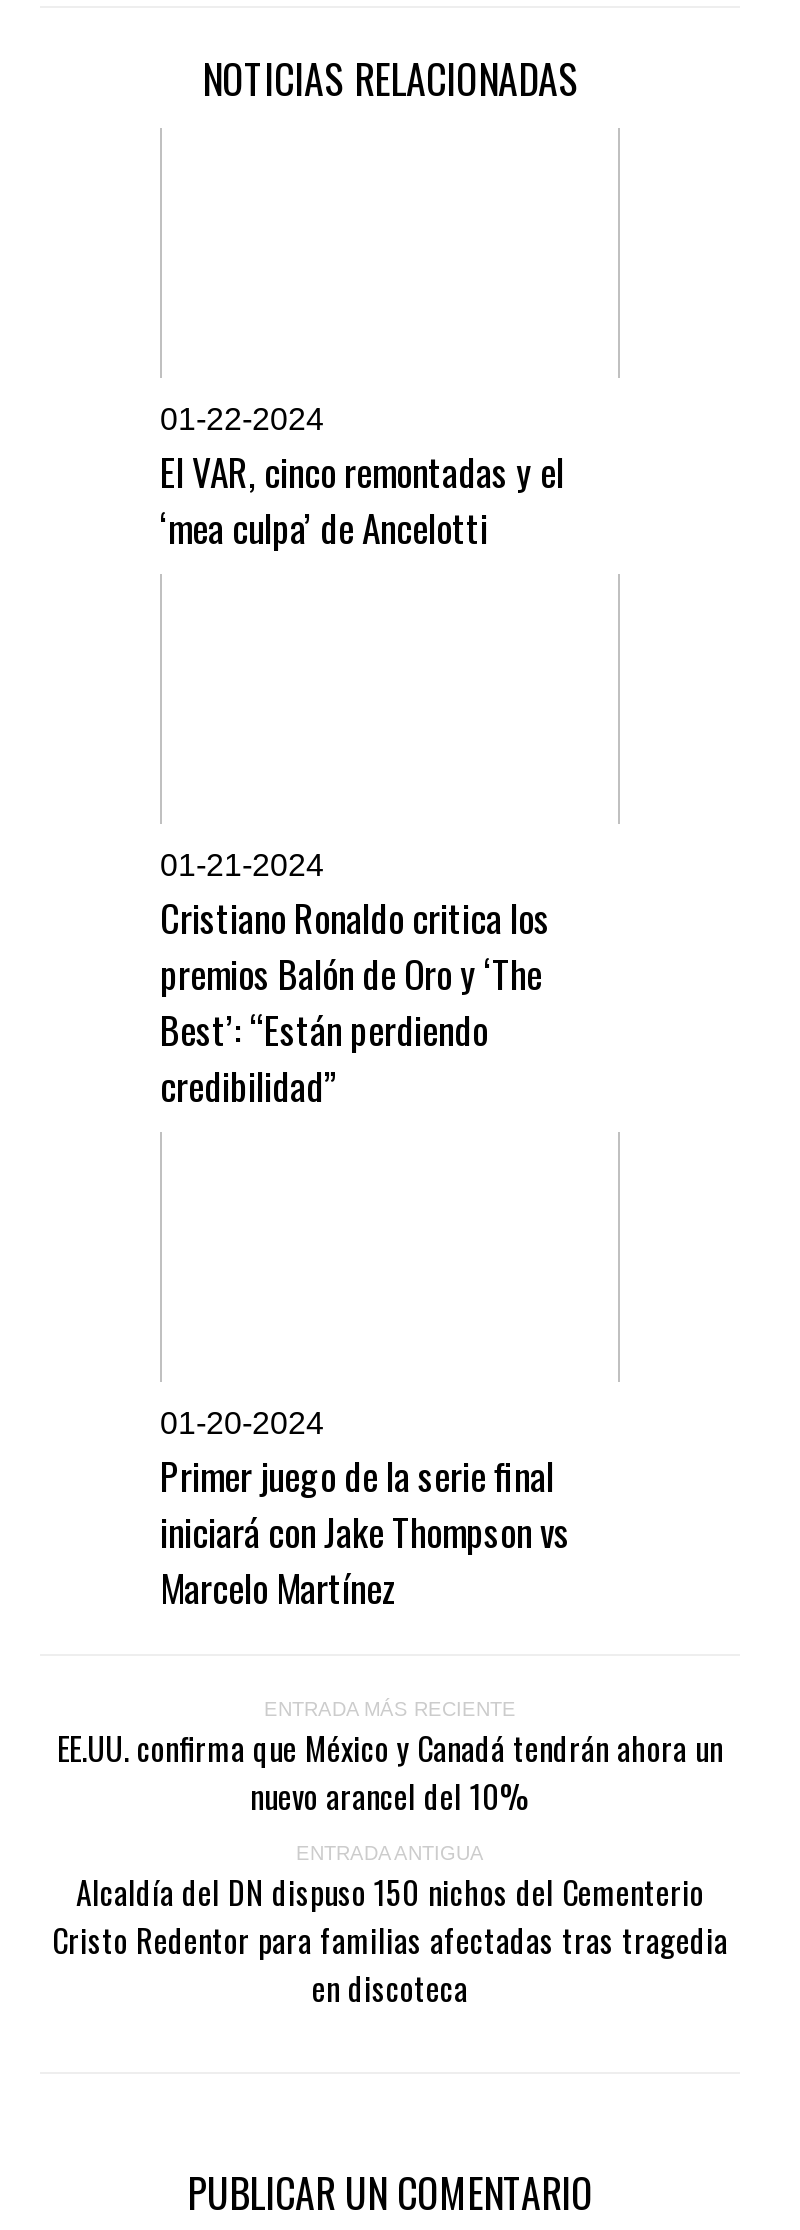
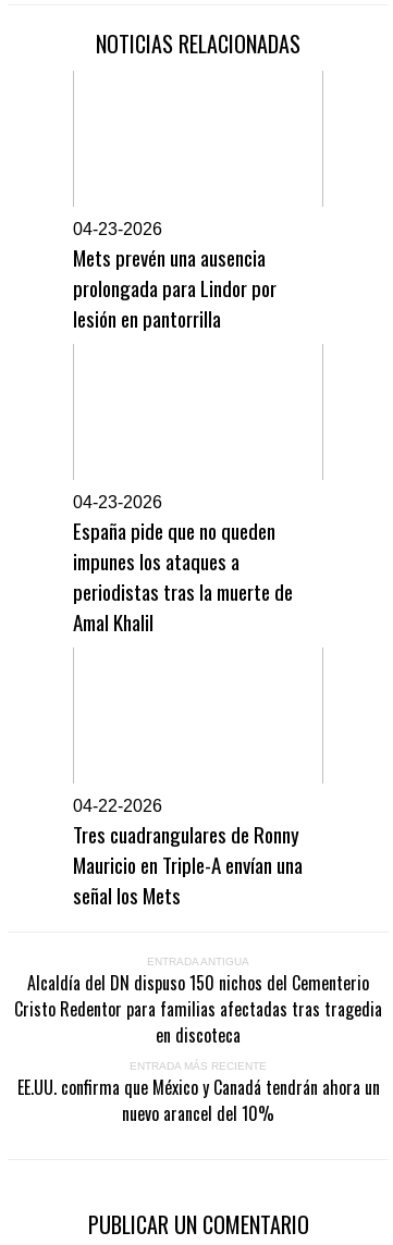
[160,401,564,553] 01-22-2024 | El VAR, cinco remontadas y el | ‘mea culpa’ de Ancelotti -> [73,219,277,332] 04-23-2026 | Mets prevén una ausencia | prolongada para Lindor por | lesión en pantorrilla
[160,847,550,1111] 01-21-2024 | Cristiano Ronaldo critica los | premios Balón de Oro y ‘The | Best’: “Están perdiendo | credibilidad” -> [73,492,293,636] 04-23-2026 | España pide que no queden | impunes los ataques a | periodistas tras la muerte de | Amal Khalil
[160,1405,570,1613] 01-20-2024 | Primer juego de la serie final | iniciará con Jake Thompson vs | Marcelo Martínez -> [73,796,303,909] 04-22-2026 | Tres cuadrangulares de Ronny | Mauricio en Triple-A envían una | señal los Mets
moved [57,1697,723,1819] -> [17,1059,379,1126]: ENTRADA MÁS RECIENTE | EE.UU. confirma que México y Canadá tendrán ahora un | nuevo arancel del 10%
moved [52,1841,728,2011] -> [14,955,382,1047]: ENTRADA ANTIGUA | Alcaldía del DN dispuso 150 nichos del Cementerio | Cristo Redentor para familias afectadas tras tragedia | en discoteca

